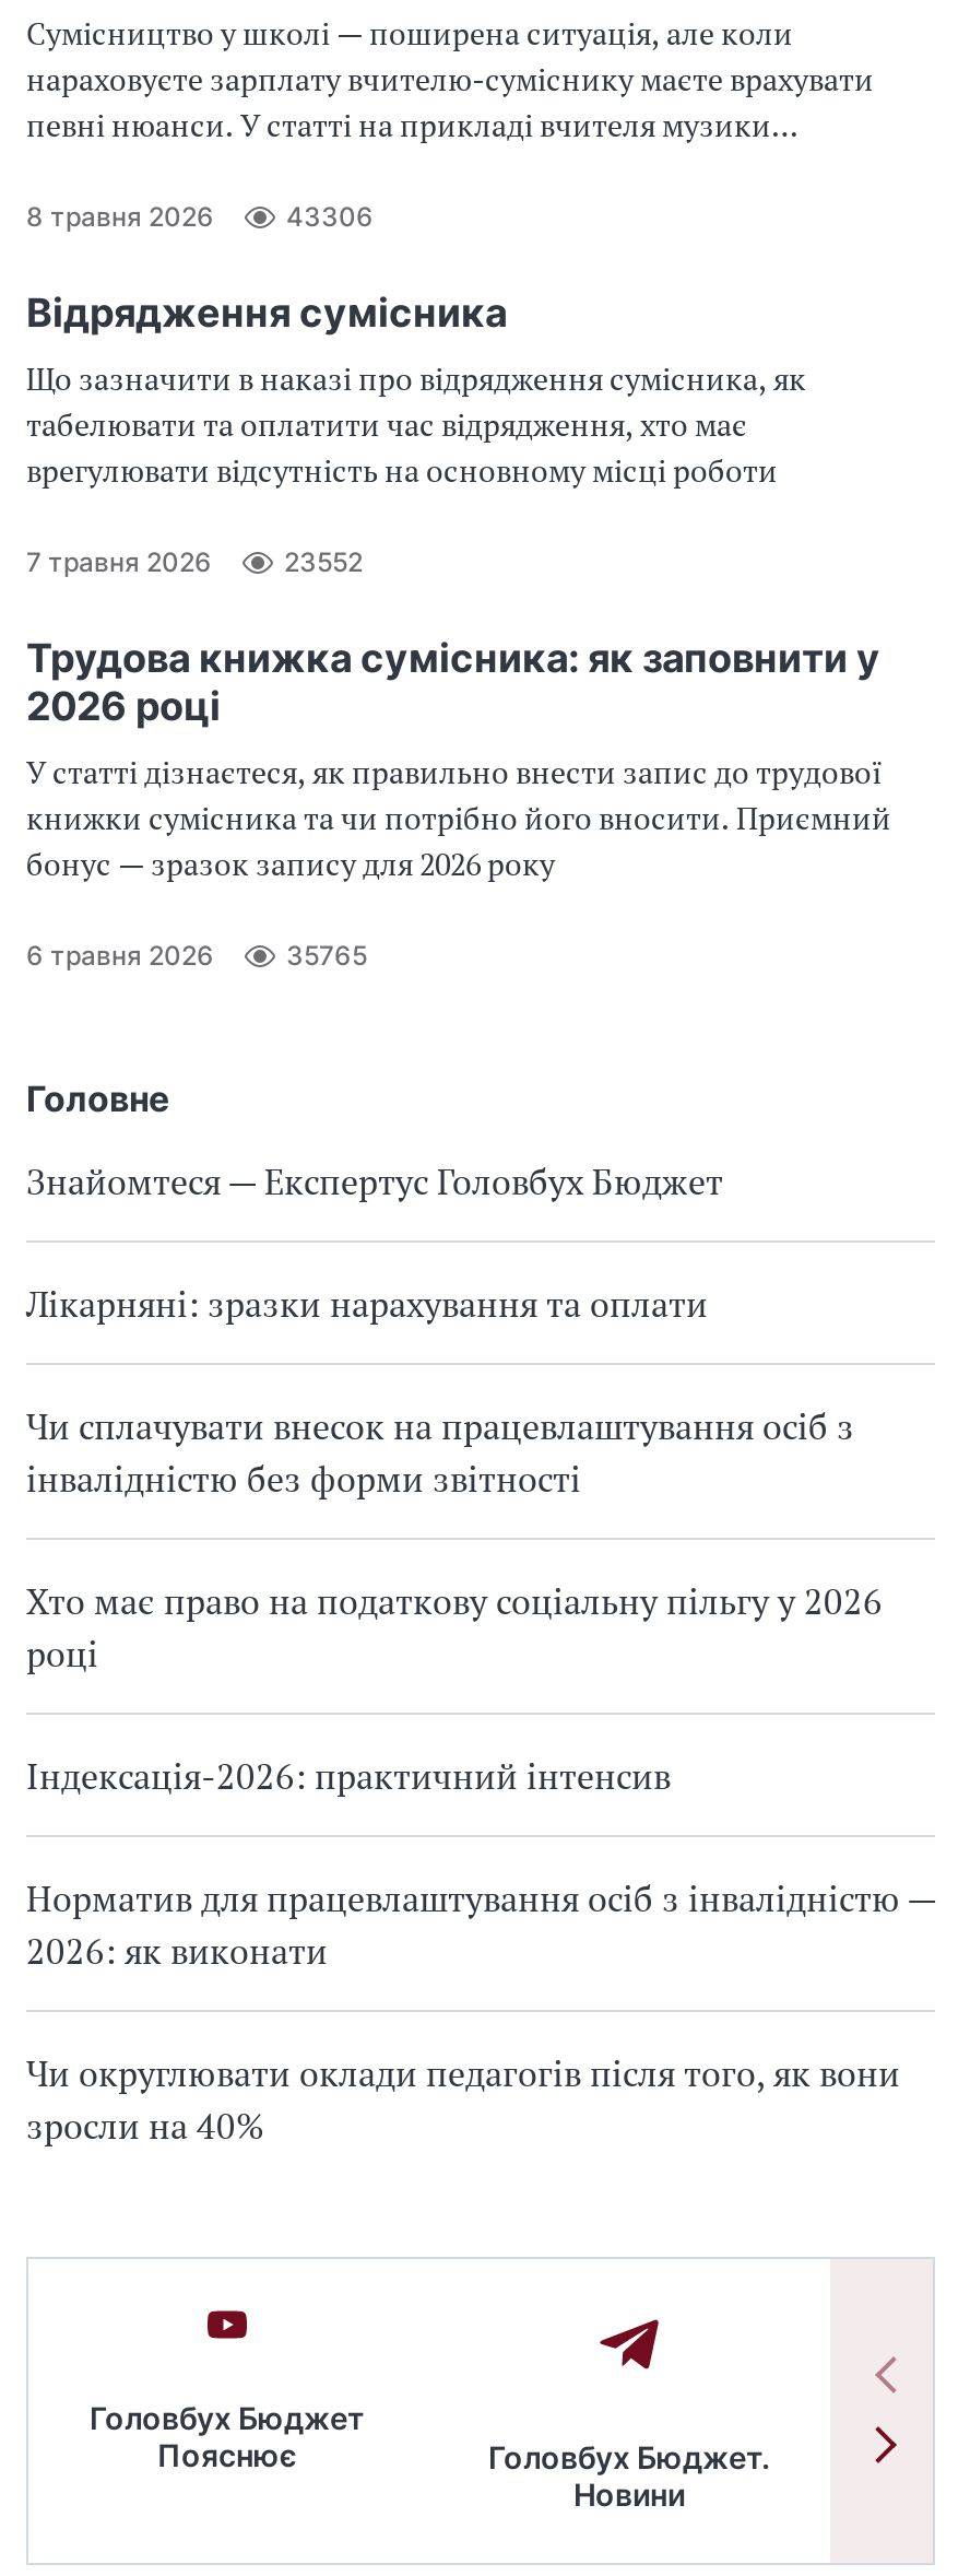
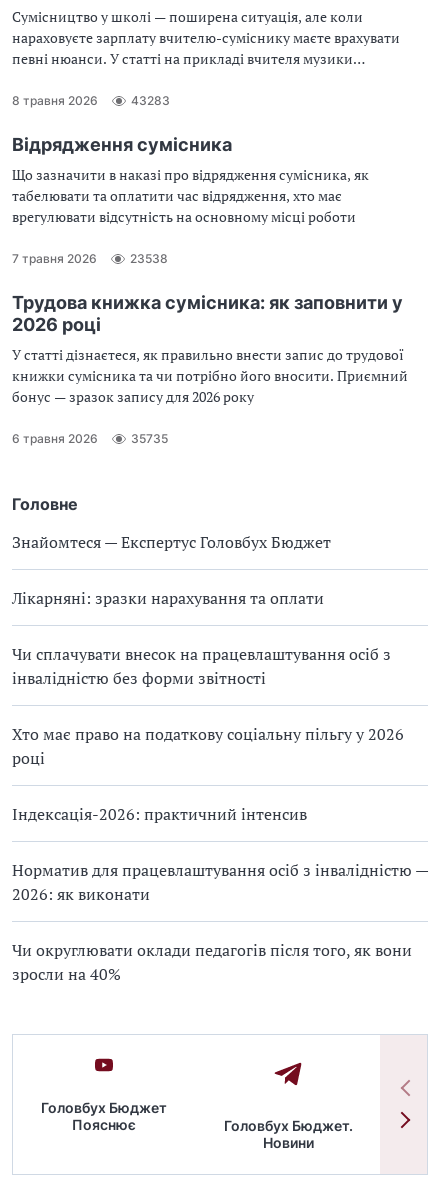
[286,201,374,233] 43306 -> [131,93,170,108] 43283
[284,546,363,579] 23552 -> [130,251,168,266] 23538
[286,939,367,972] 35765 -> [131,431,168,446] 35735

